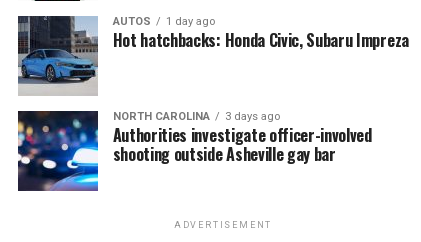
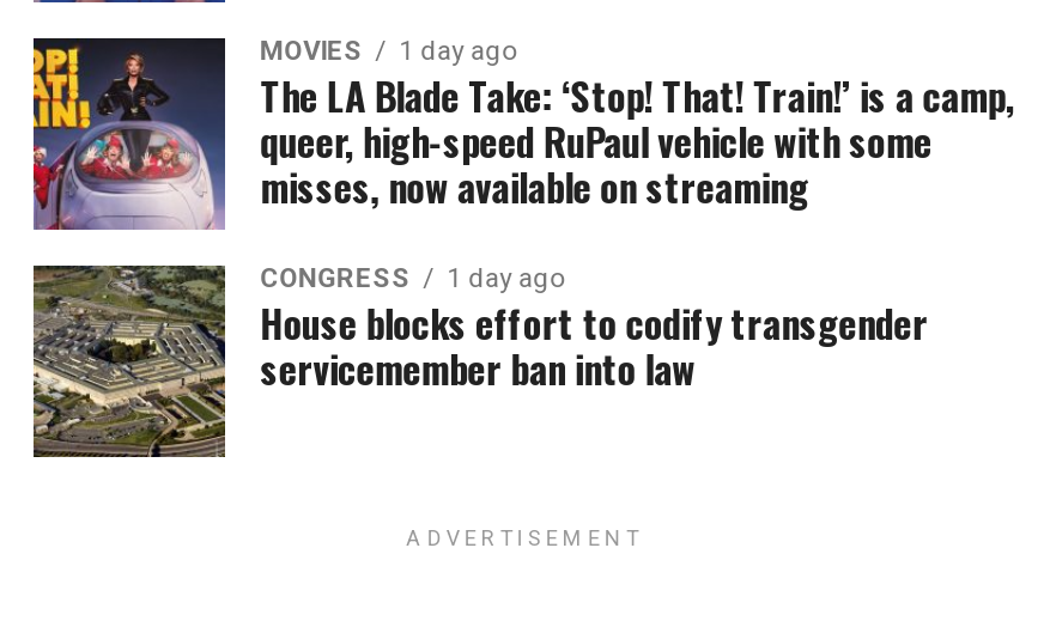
[17,15,151,95] [image] | AUTOS -> [31,36,363,230] [image] | MOVIES
[113,28,409,52] Hot hatchbacks: Honda Civic, Subaru Impreza -> [260,67,1015,215] The LA Blade Take: ‘Stop! That! Train!’ is a camp, | queer, high-speed RuPaul vehicle with some | misses, now available on streaming
[17,110,372,192] [image] | NORTH CAROLINA | 3 days ago | Authorities investigate officer-involved | shooting outside Asheville gay bar -> [31,263,928,459] [image] | CONGRESS | 1 day ago | House blocks effort to codify transgender | servicemember ban into law

